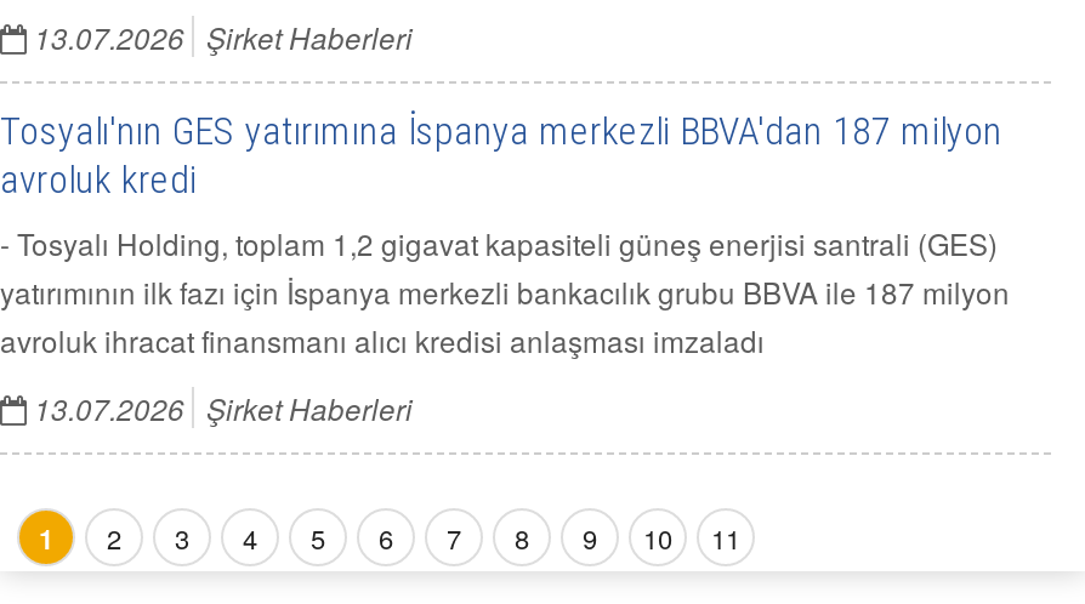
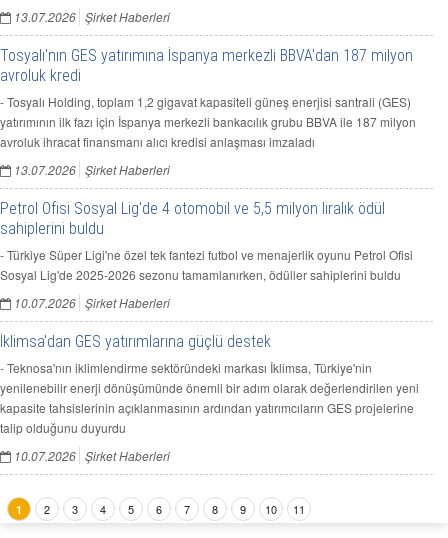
none -> [0,199,419,464] Petrol Ofisi Sosyal Lig'de 4 otomobil ve 5,5 milyon liralık ödül | sahiplerini buldu | - Türkiye Süper Ligi'ne özel tek fantezi futbol ve menajerlik oyunu Petrol Ofisi | Sosyal Lig'de 2025-2026 sezonu tamamlanırken, ödüller sahiplerini buldu | 10.07.2026 Şirket Haberleri | İklimsa'dan GES yatırımlarına güçlü destek | - Teknosa'nın iklimlendirme sektöründeki markası İklimsa, Türkiye'nin | yenilenebilir enerji dönüşümünde önemli bir adım olarak değerlendirilen yeni | kapasite tahsislerinin açıklanmasının ardından yatırımcıların GES projelerine | talip olduğunu duyurdu | 10.07.2026 Şirket Haberleri

